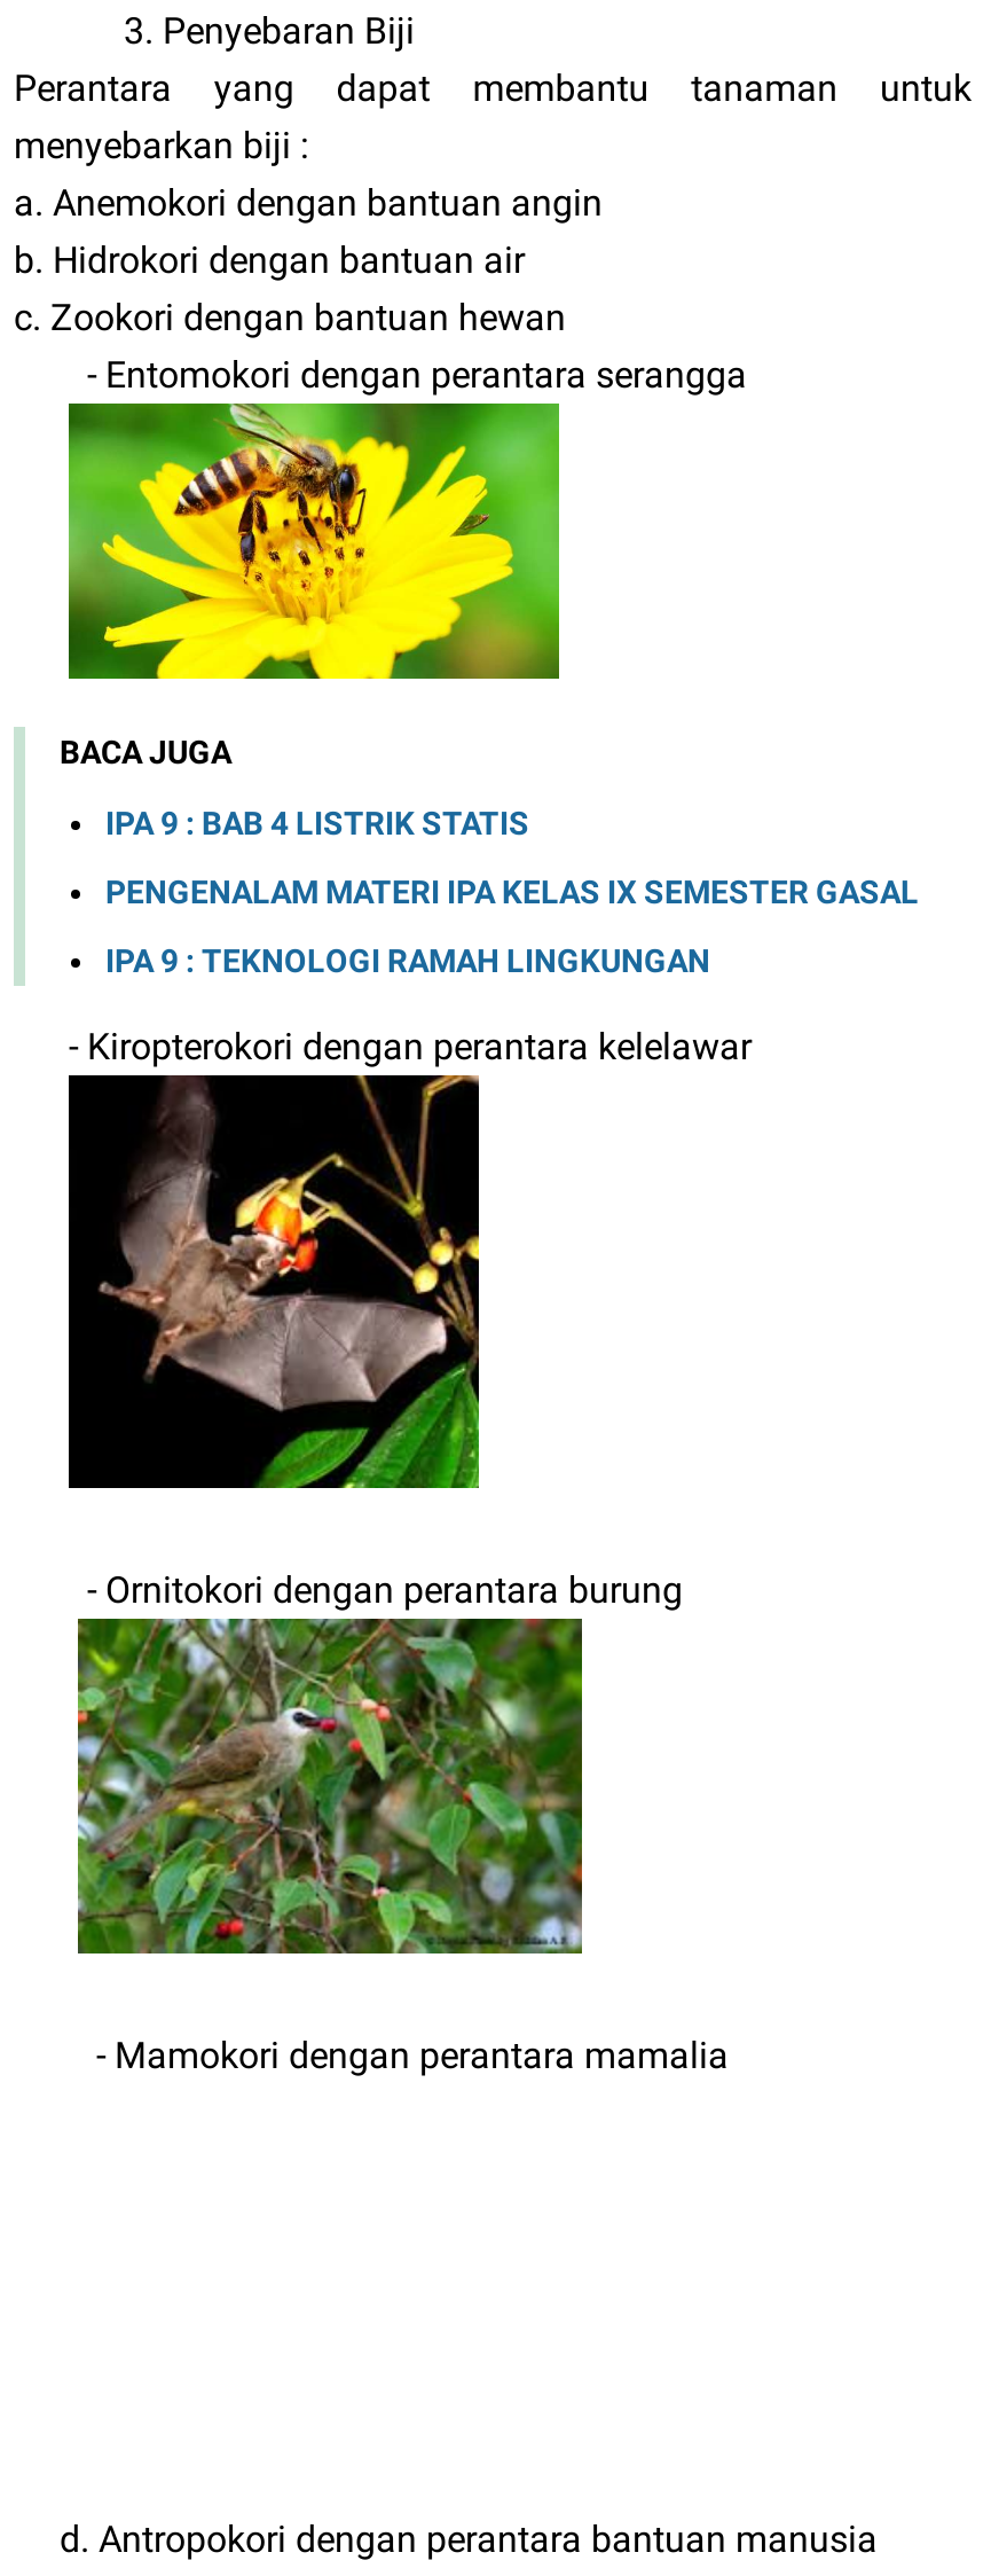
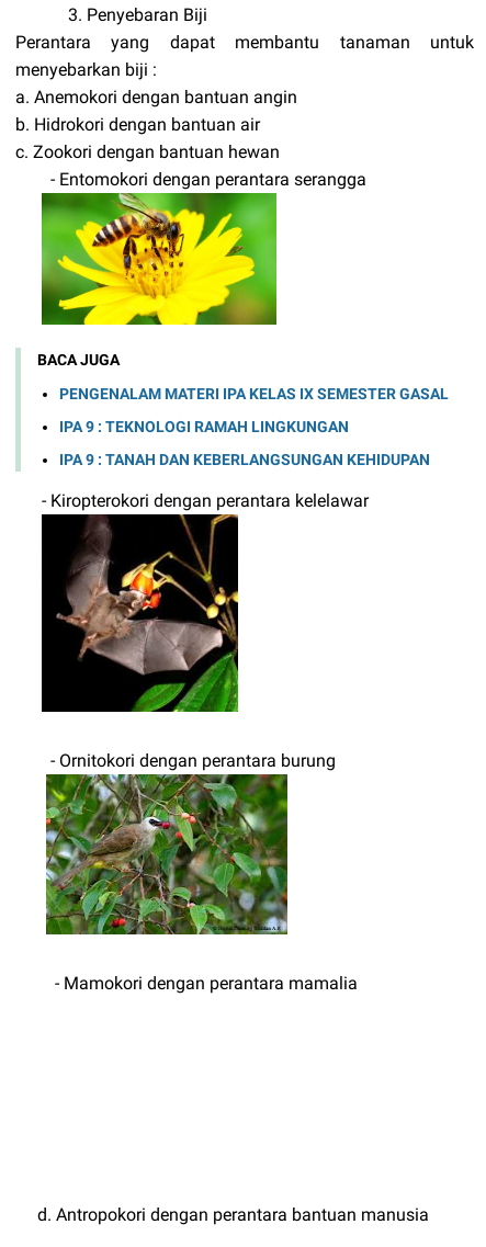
[105,805,529,842] IPA 9 : BAB 4 LISTRIK STATIS -> none
moved [105,874,919,979] -> [59,385,449,436]: PENGENALAM MATERI IPA KELAS IX SEMESTER GASAL | IPA 9 : TEKNOLOGI RAMAH LINGKUNGAN
none -> [59,451,430,469] IPA 9 : TANAH DAN KEBERLANGSUNGAN KEHIDUPAN

